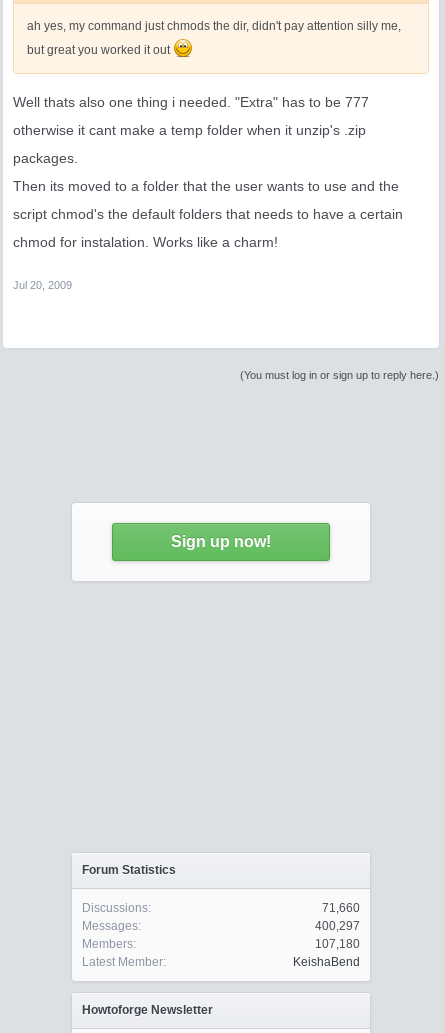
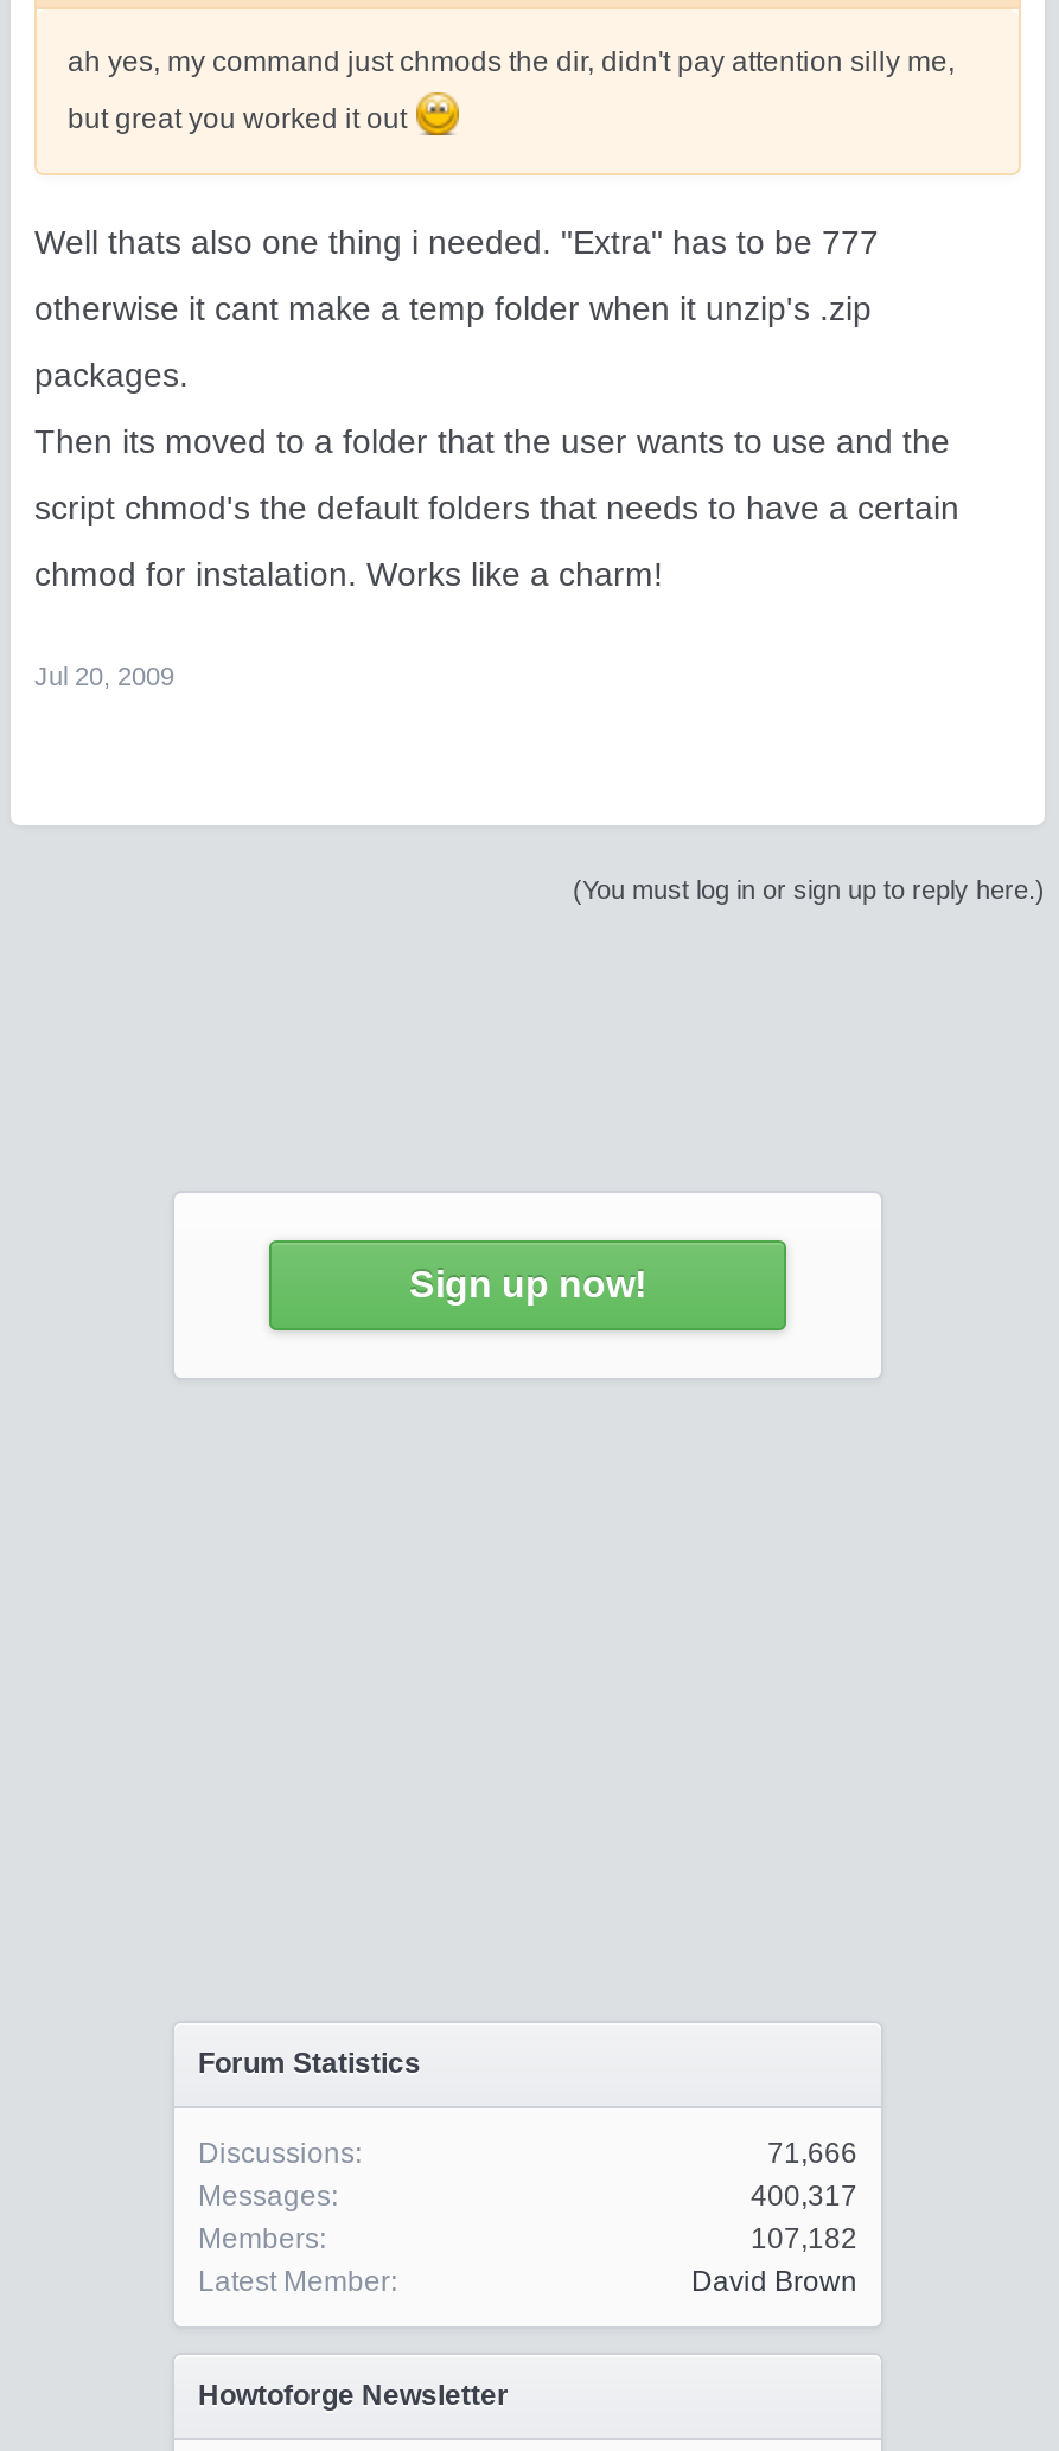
[322,901,360,915] 71,660 -> [767,2137,857,2170] 71,666
[315,919,360,933] 400,297 -> [751,2179,857,2213] 400,317
[315,937,360,951] 107,180 -> [751,2222,857,2255] 107,182
[293,955,360,969] KeishaBend -> [691,2265,857,2298] David Brown

